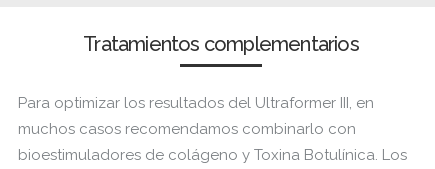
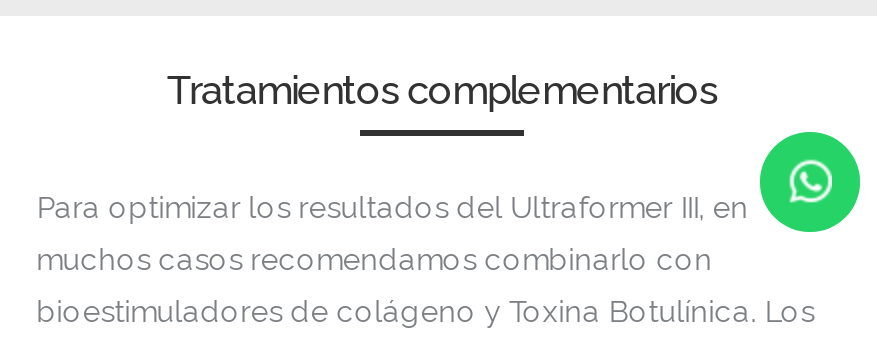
none -> [758,130,862,234] [image]

